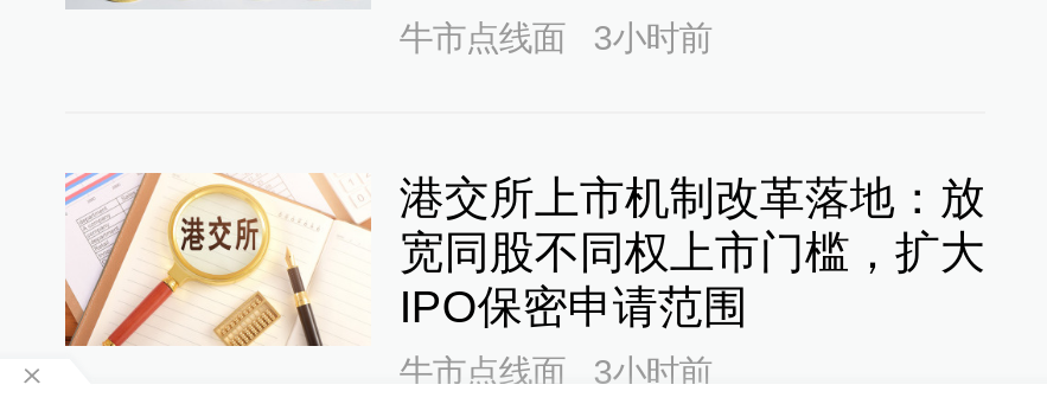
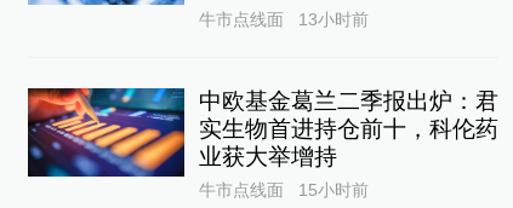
[399,19,712,57] 牛市点线面 3小时前 -> [199,10,368,29] 牛市点线面 13小时前
[63,171,985,348] [image] | 港交所上市机制改革落地：放 | 宽同股不同权上市门槛，扩大 | IPO保密申请范围 -> [27,87,498,178] [image] | 中欧基金葛兰二季报出炉：君 | 实生物首进持仓前十，科伦药 | 业获大举增持
[399,354,712,391] 牛市点线面 3小时前 -> [199,180,368,200] 牛市点线面 15小时前

